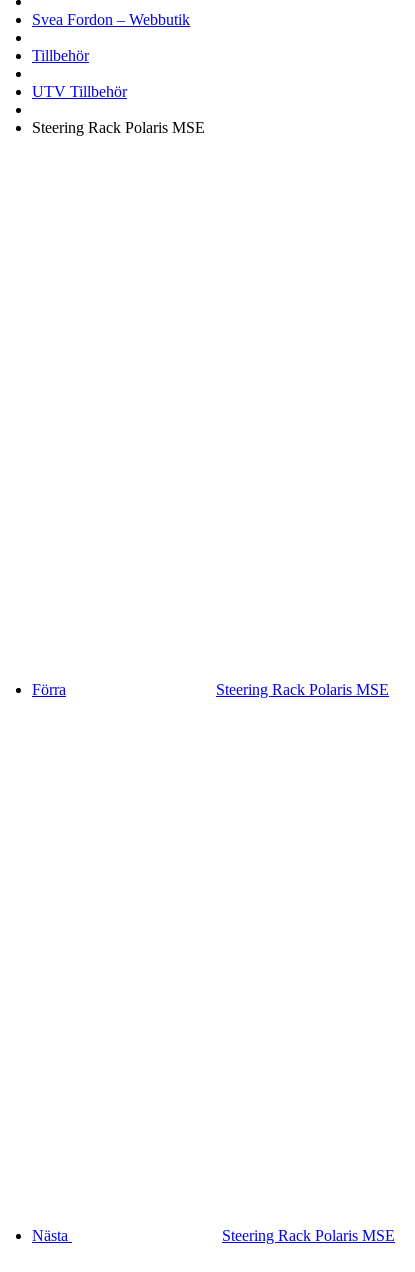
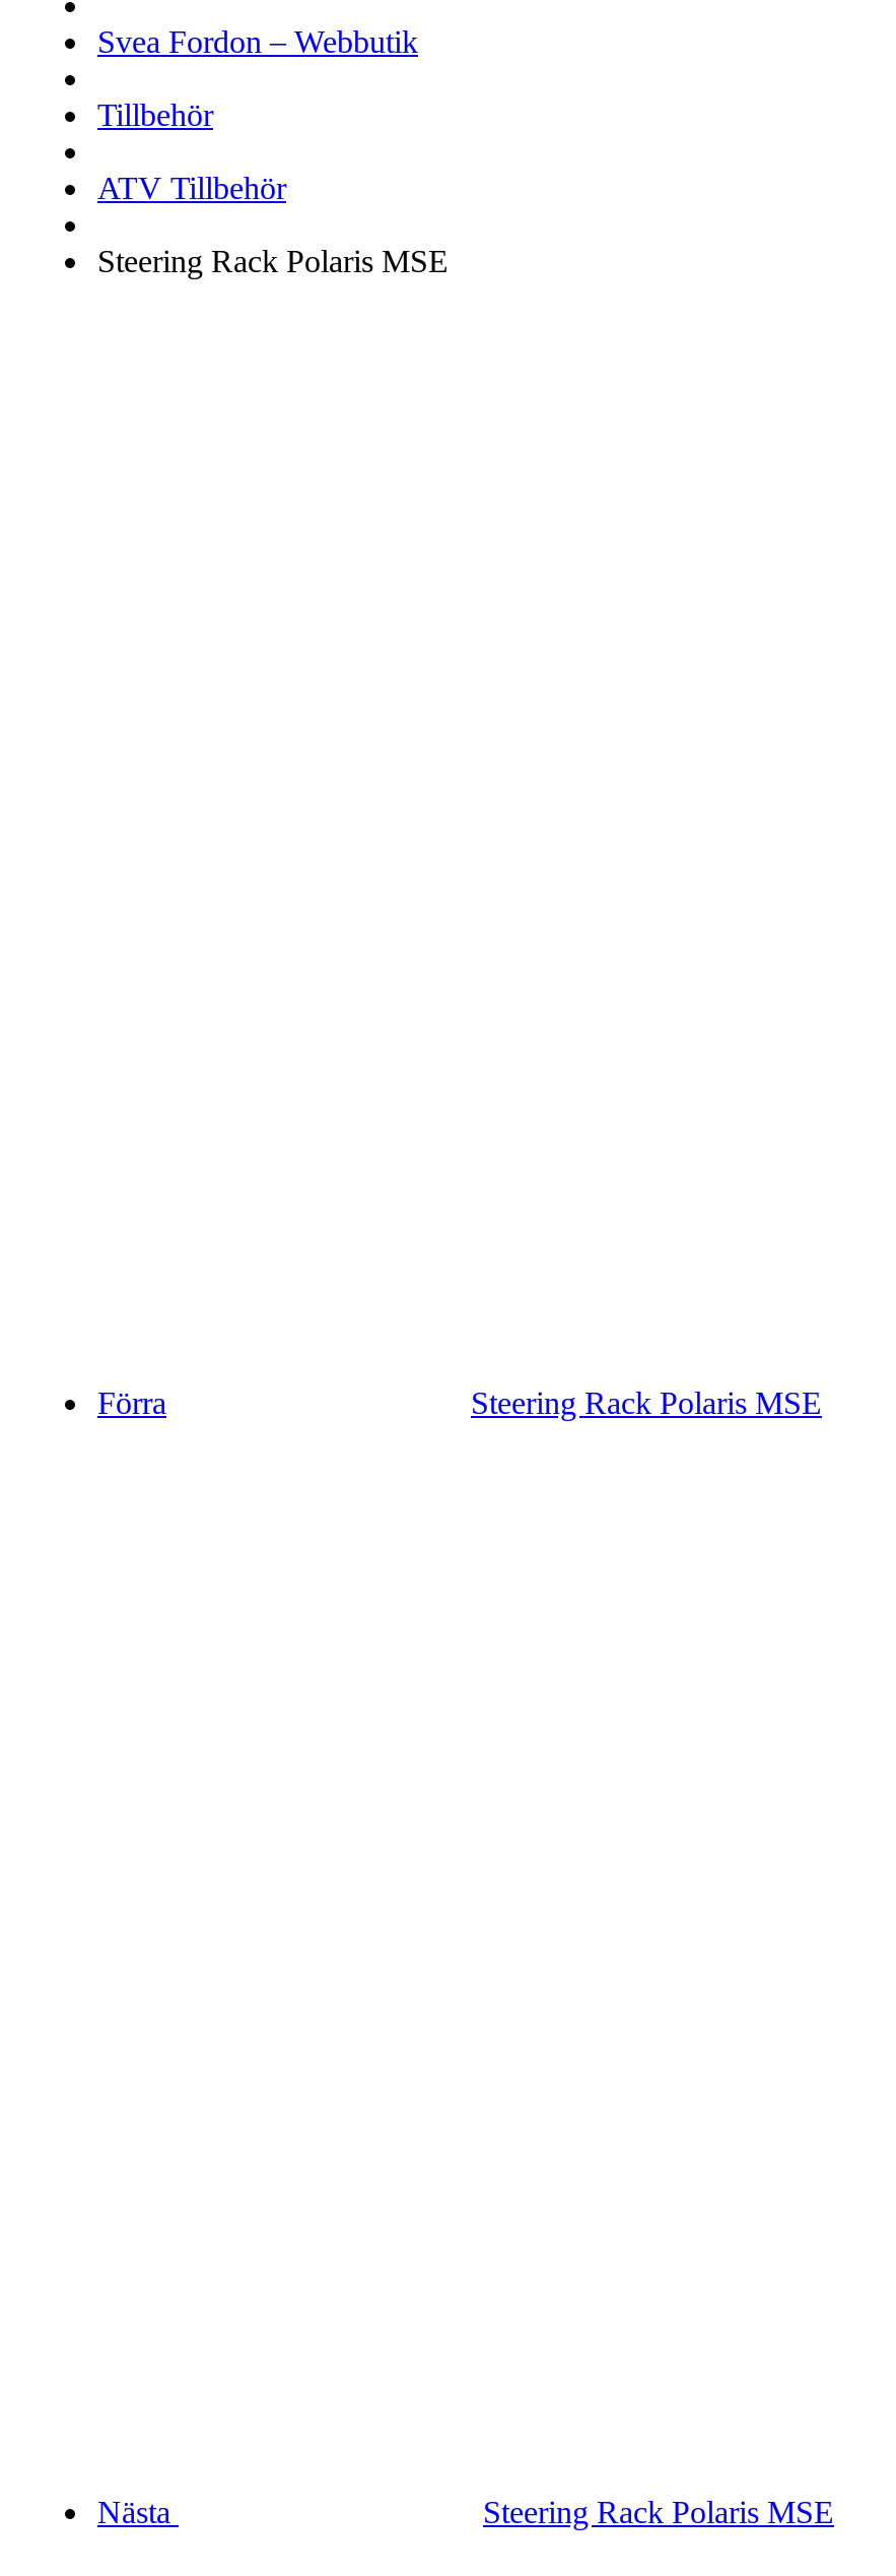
[32,83,127,100] UTV Tillbehör -> [97,169,286,204] ATV Tillbehör

